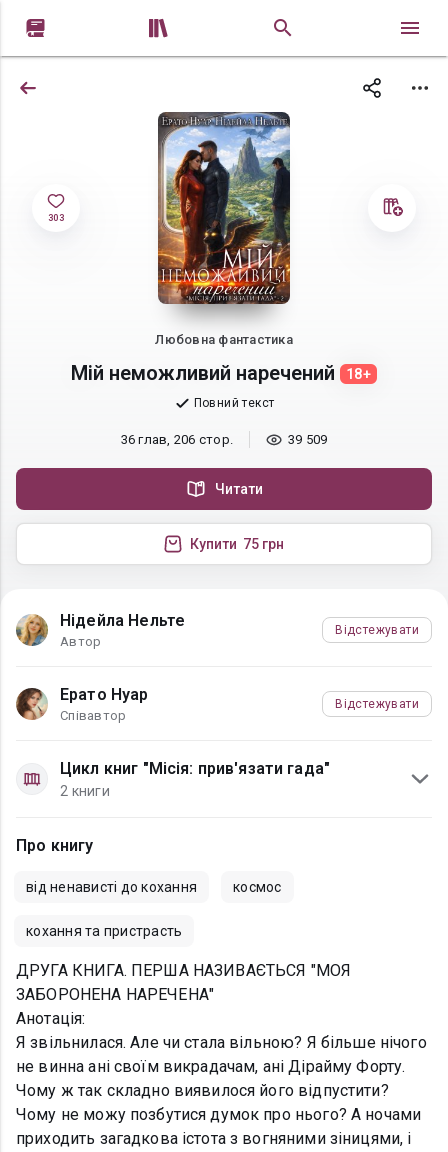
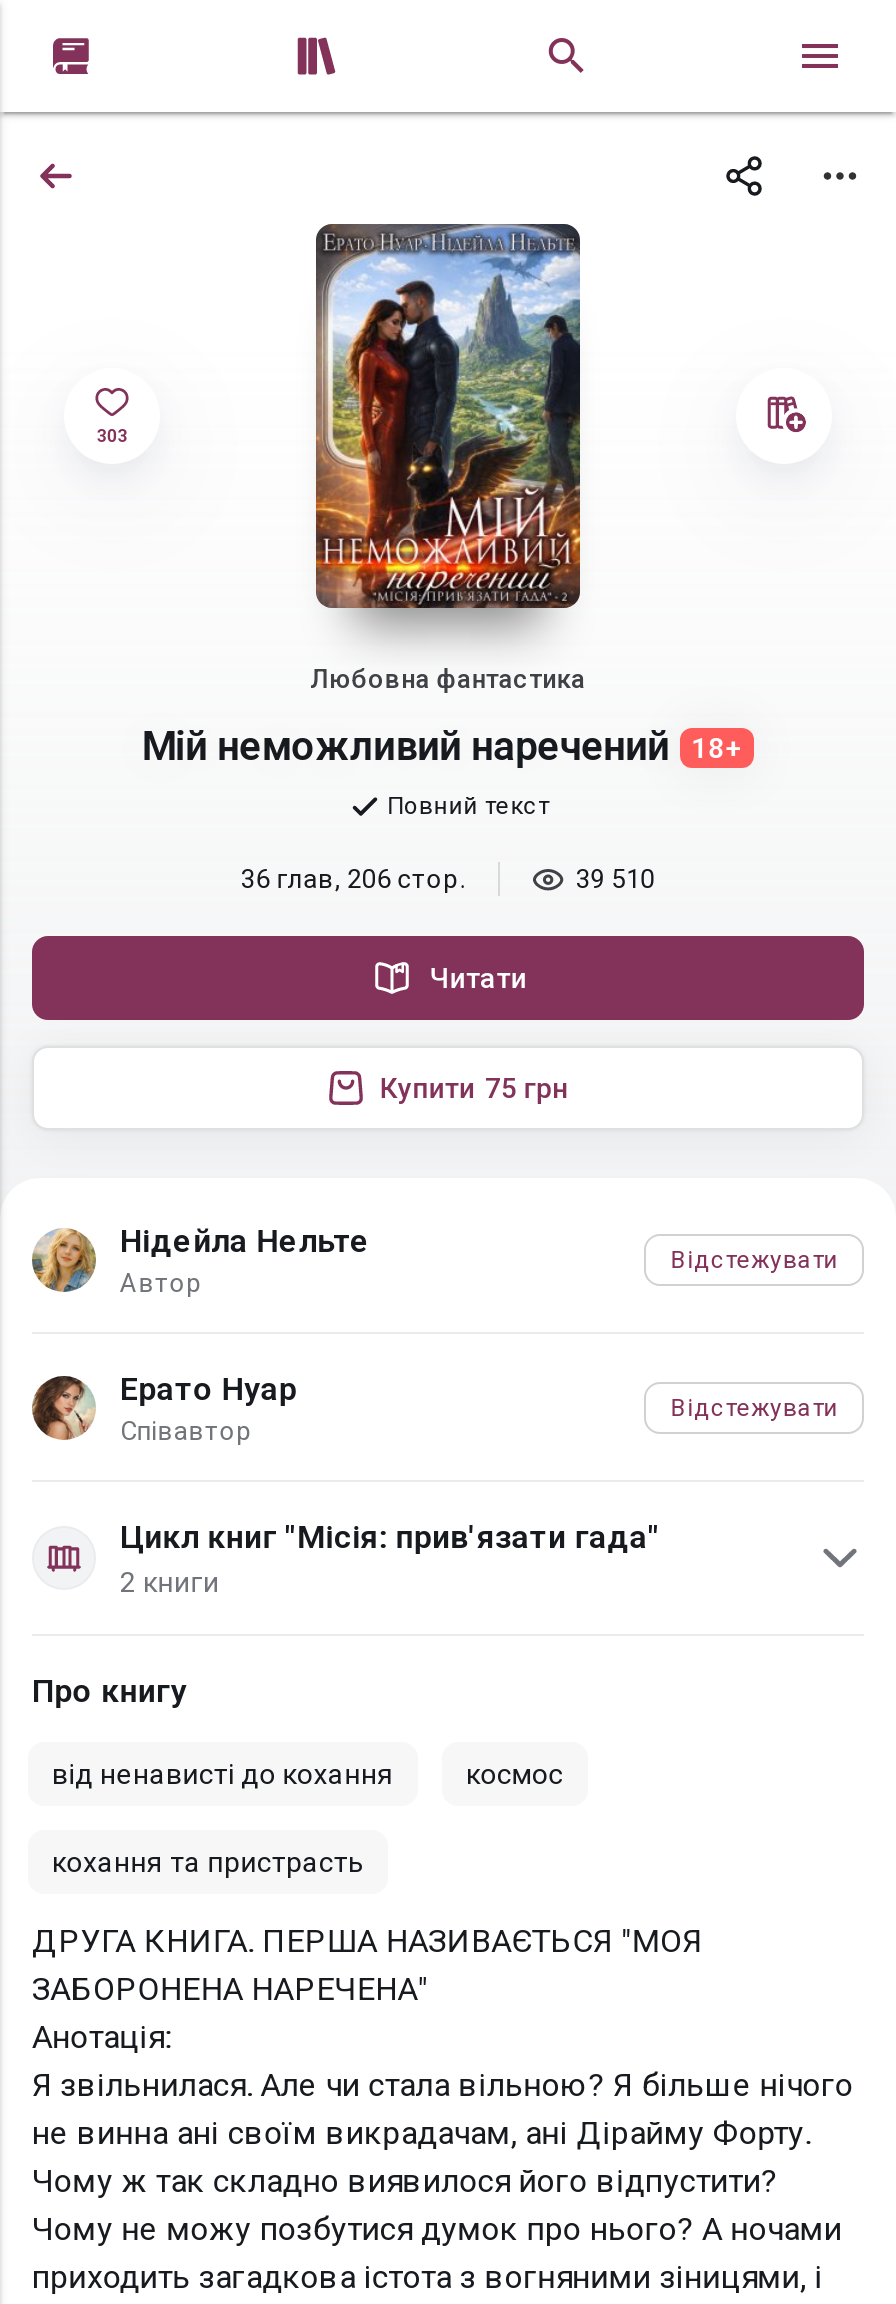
[288,432,327,447] 39 509 -> [576,864,655,894] 39 510

